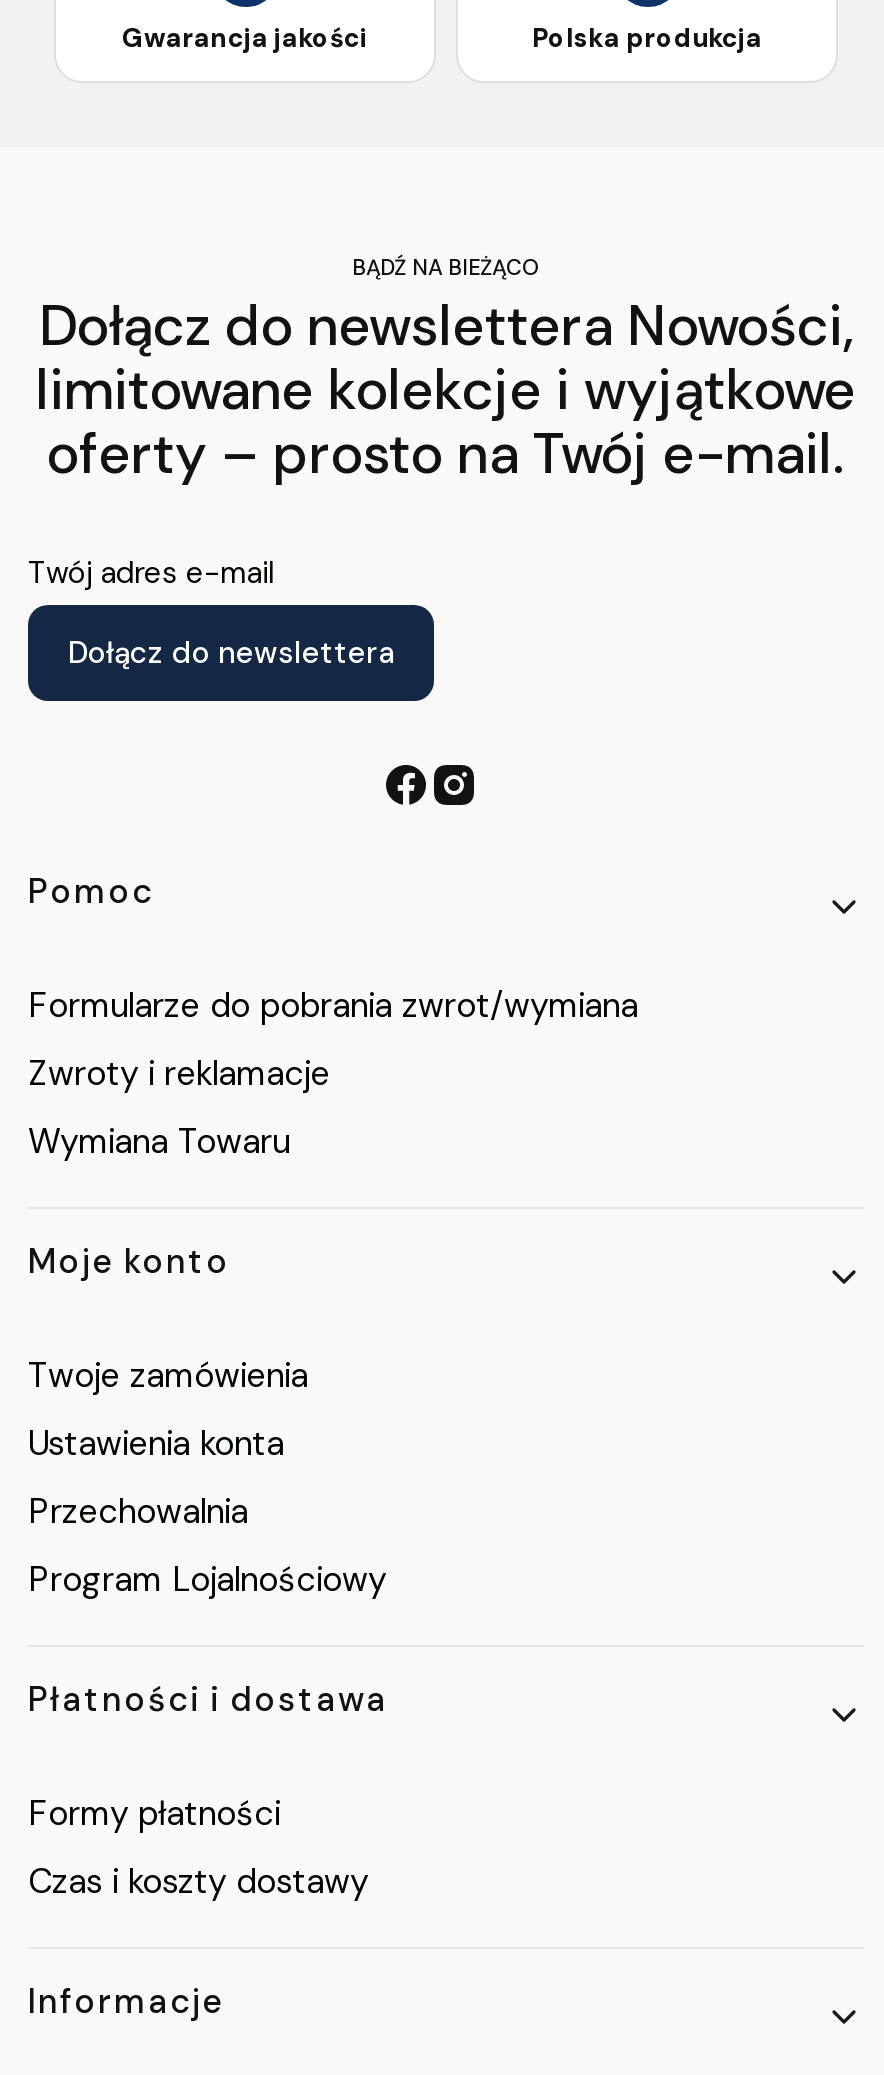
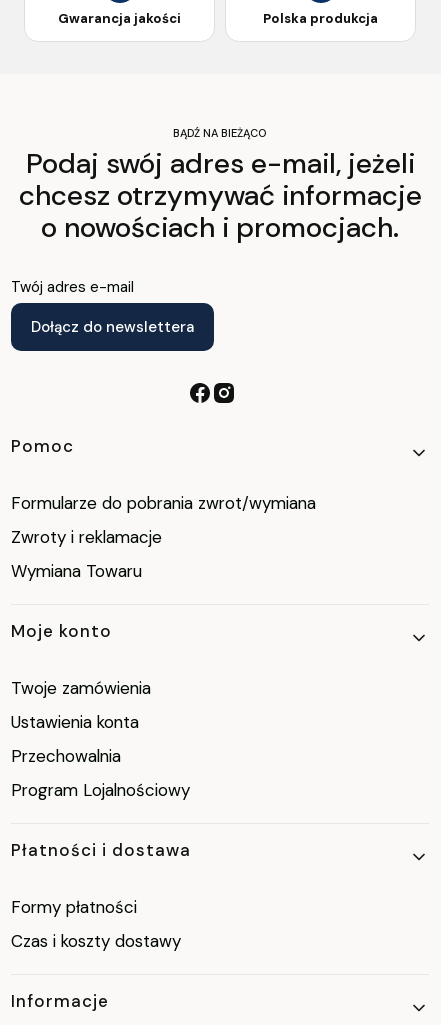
[36,289,856,491] Dołącz do newslettera Nowości, | limitowane kolekcje i wyjątkowe | oferty – prosto na Twój e-mail. -> [18,145,421,246] Podaj swój adres e-mail, jeżeli | chcesz otrzymywać informacje | o nowościach i promocjach.

